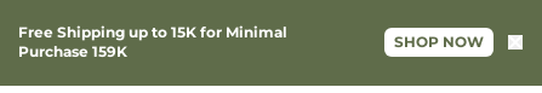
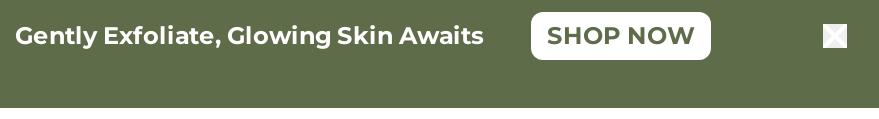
[18,23,287,60] Free Shipping up to 15K for Minimal | Purchase 159K -> [15,20,483,50] Gently Exfoliate, Glowing Skin Awaits

